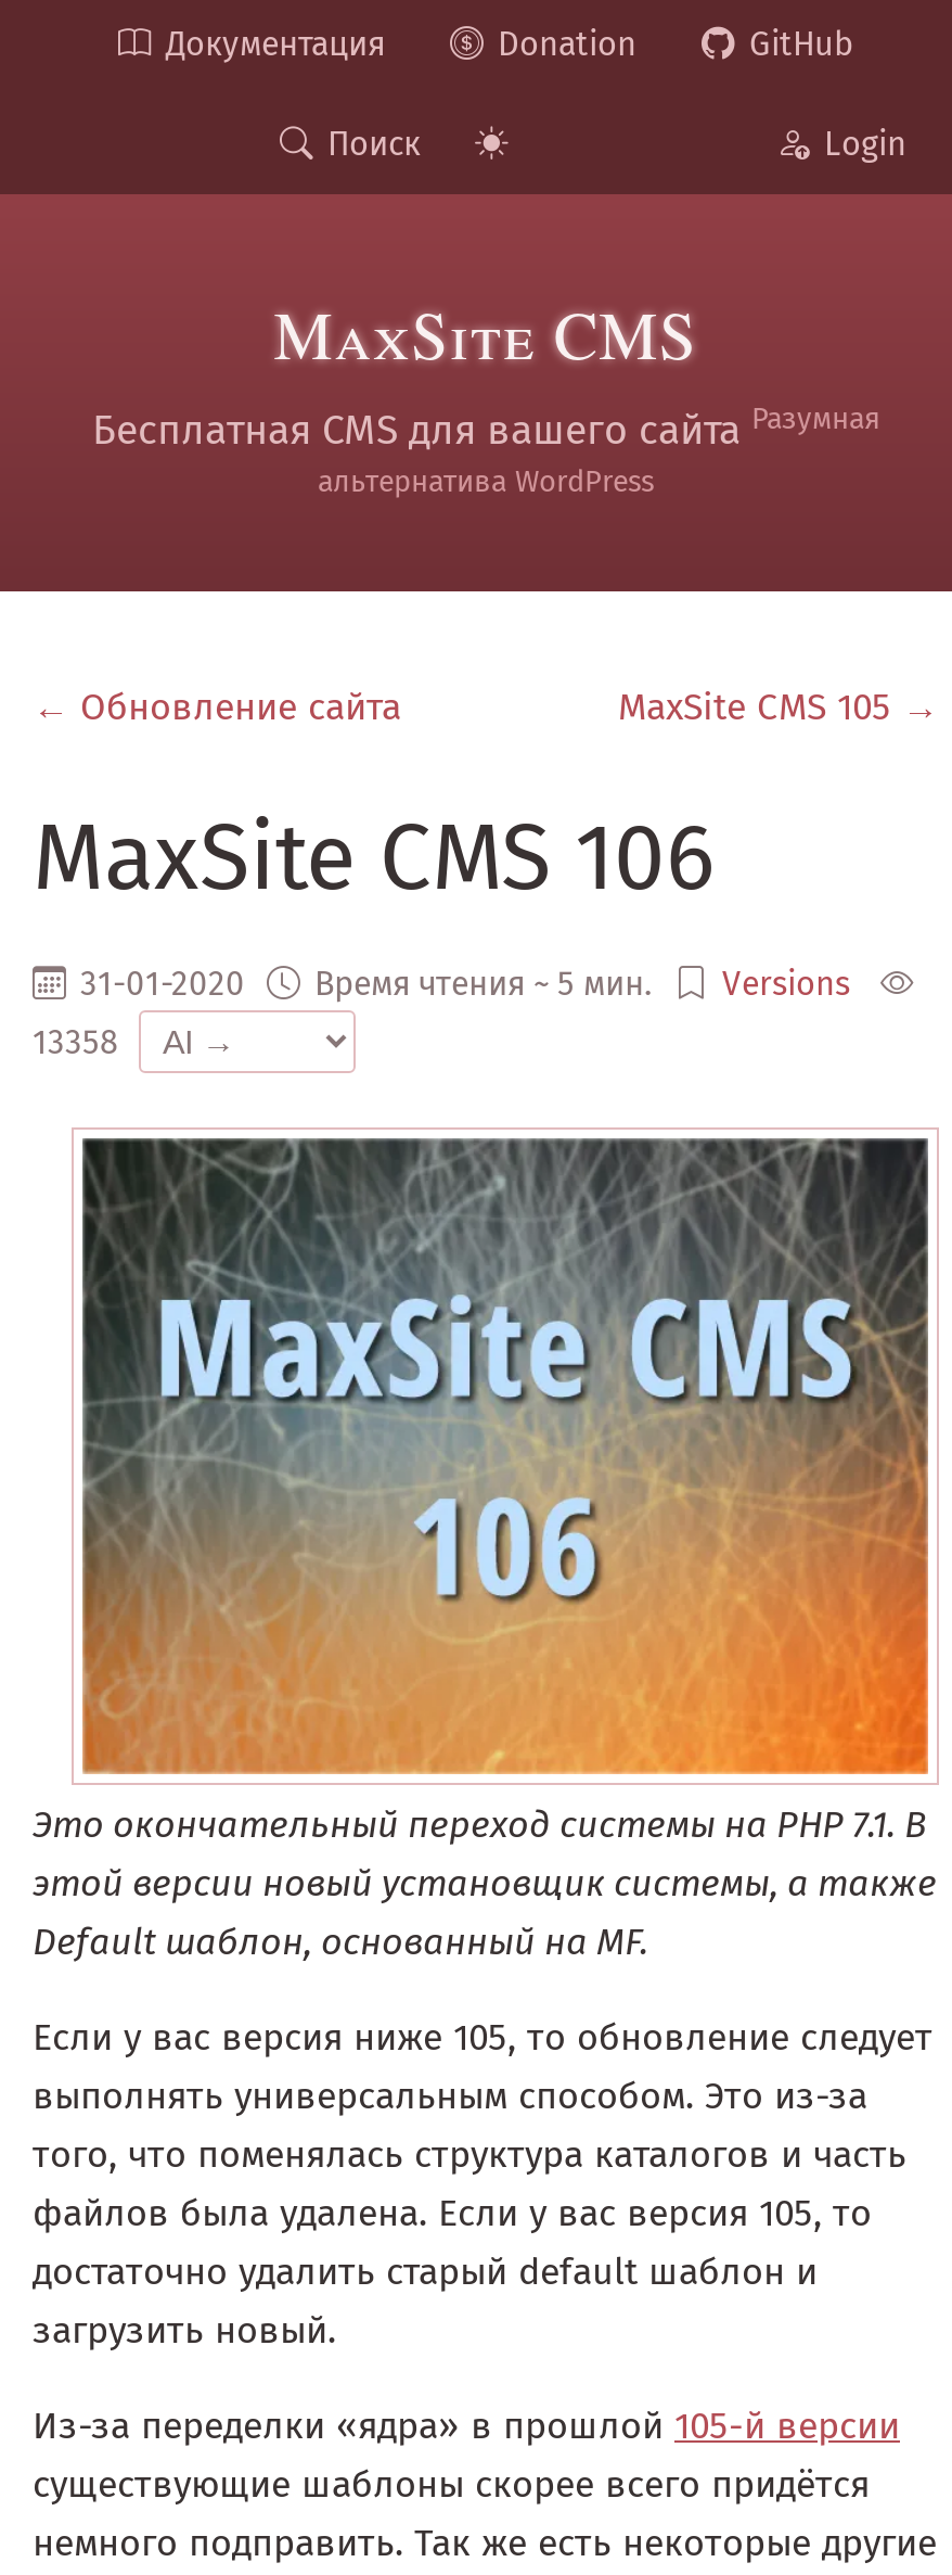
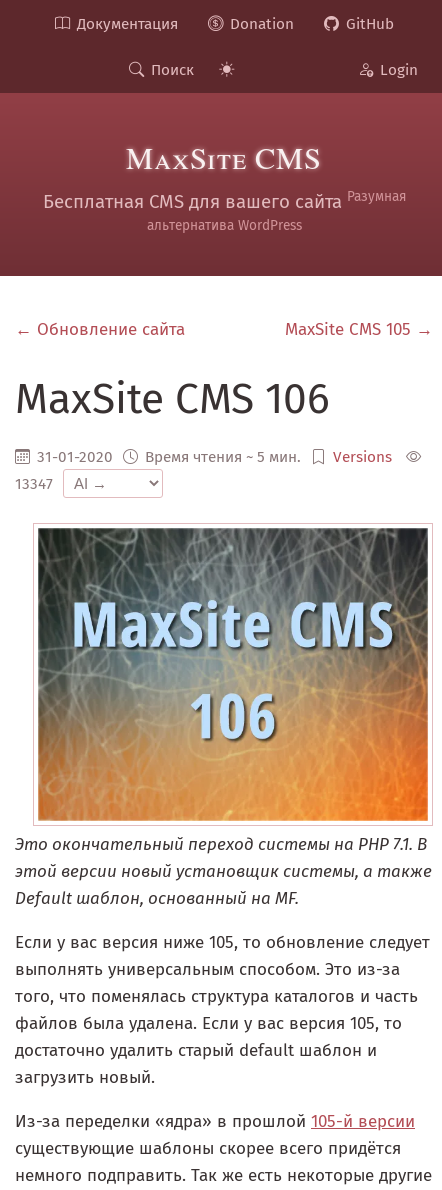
[33,1024,117,1063] 13358 -> [15,475,53,493] 13347

